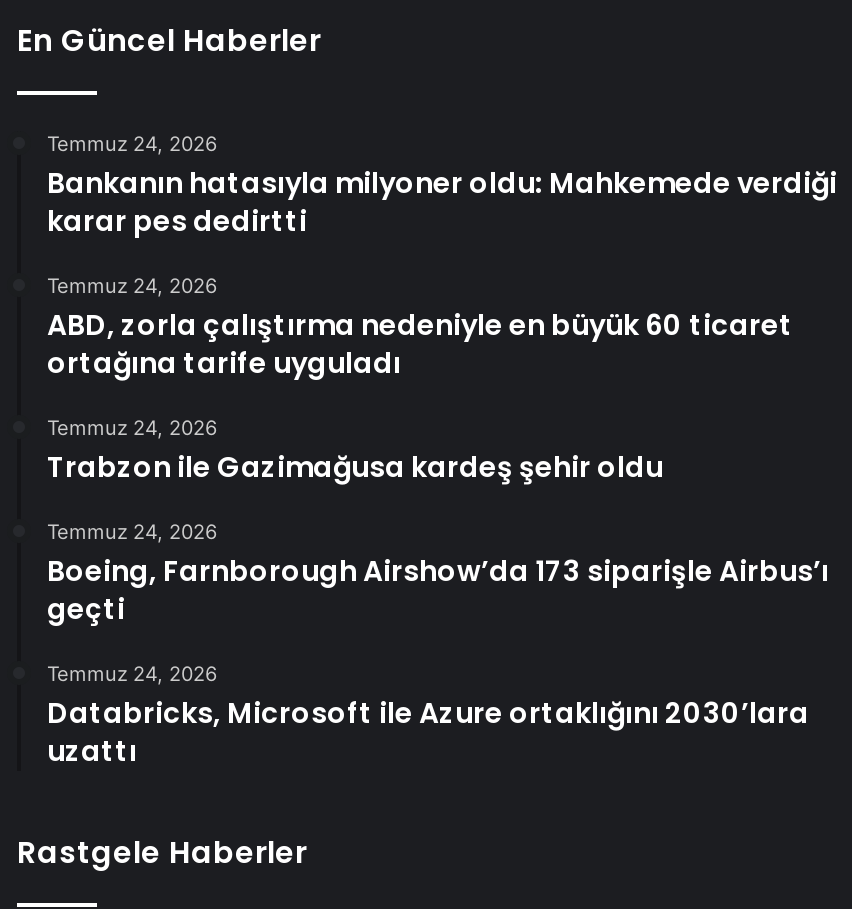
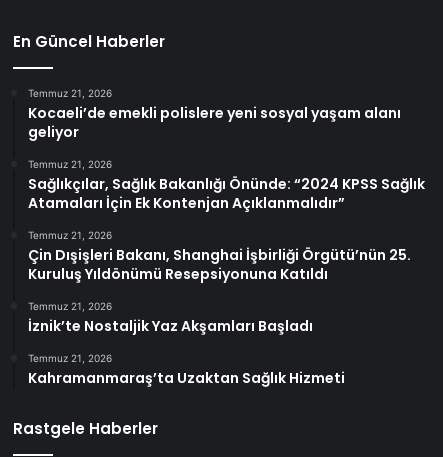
[47,130,837,240] Temmuz 24, 2026 | Bankanın hatasıyla milyoner oldu: Mahkemede verdiği | karar pes dedirtti -> [28,86,401,141] Temmuz 21, 2026 | Kocaeli’de emekli polislere yeni sosyal yaşam alanı | geliyor
[47,272,793,382] Temmuz 24, 2026 | ABD, zorla çalıştırma nedeniyle en büyük 60 ticaret | ortağına tarife uyguladı -> [28,157,425,212] Temmuz 21, 2026 | Sağlıkçılar, Sağlık Bakanlığı Önünde: “2024 KPSS Sağlık | Atamaları İçin Ek Kontenjan Açıklanmalıdır”
[47,414,663,486] Temmuz 24, 2026 | Trabzon ile Gazimağusa kardeş şehir oldu -> [28,228,411,283] Temmuz 21, 2026 | Çin Dışişleri Bakanı, Shanghai İşbirliği Örgütü’nün 25. | Kuruluş Yıldönümü Resepsiyonuna Katıldı
[47,518,829,628] Temmuz 24, 2026 | Boeing, Farnborough Airshow’da 173 siparişle Airbus’ı | geçti -> [28,299,313,335] Temmuz 21, 2026 | İznik’te Nostaljik Yaz Akşamları Başladı
[47,660,809,770] Temmuz 24, 2026 | Databricks, Microsoft ile Azure ortaklığını 2030’lara | uzattı -> [28,351,345,387] Temmuz 21, 2026 | Kahramanmaraş’ta Uzaktan Sağlık Hizmeti

